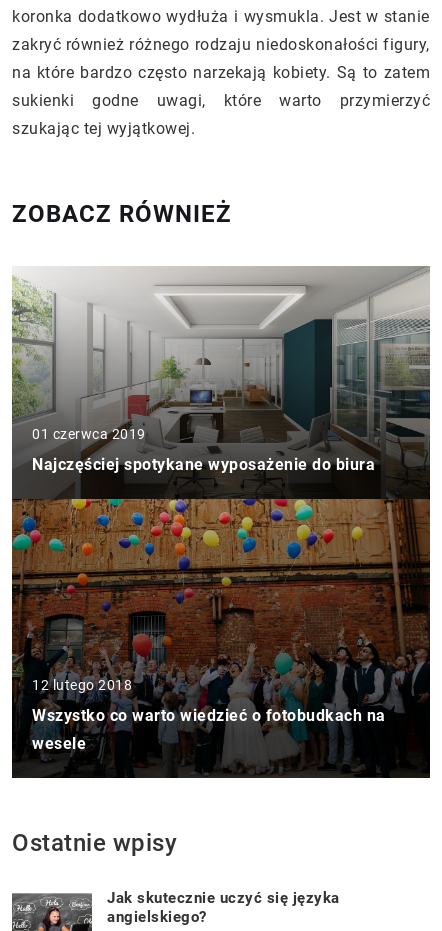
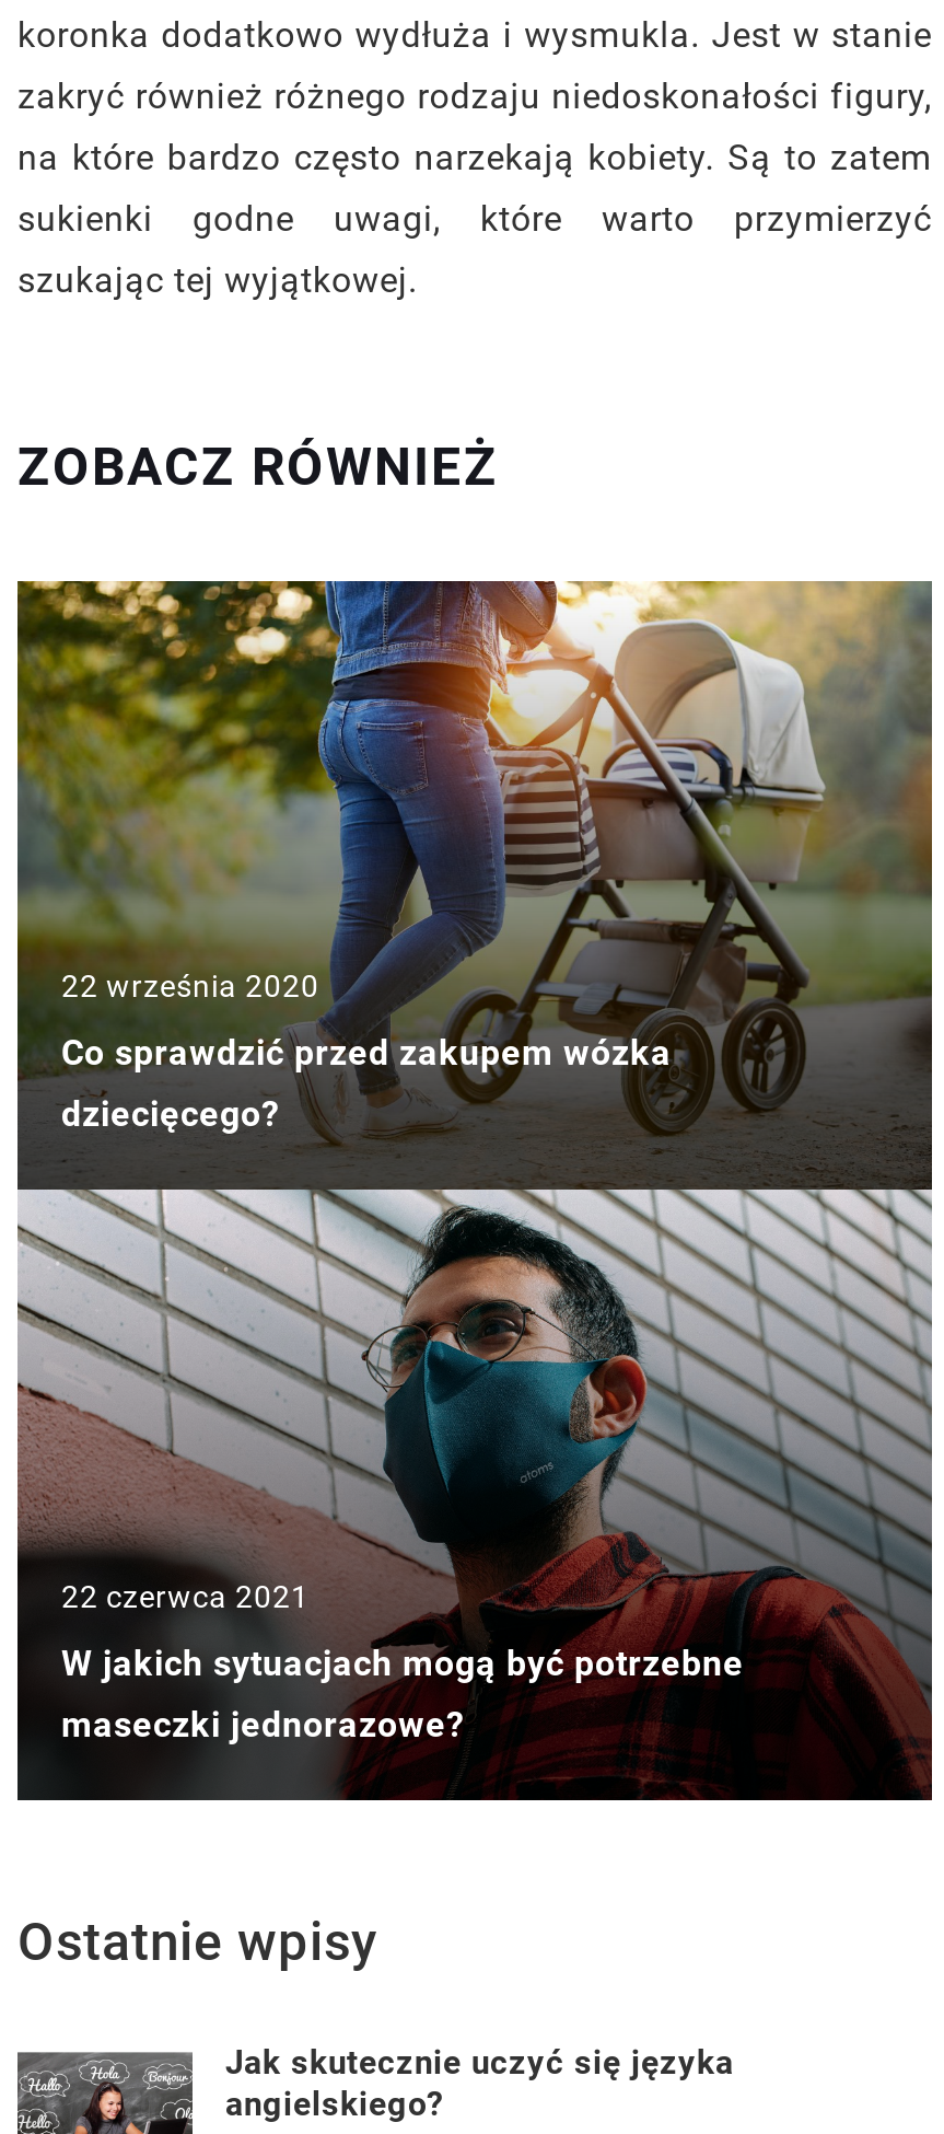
[12,266,431,779] [image] | 01 czerwca 2019 | Najczęściej spotykane wyposażenie do biura -> [15,579,934,1802] [image] | 22 września 2020 | Co sprawdzić przed zakupem wózka | dziecięcego?
[32,677,385,753] 12 lutego 2018 | Wszystko co warto wiedzieć o fotobudkach na | wesele -> [61,1579,744,1745] 22 czerwca 2021 | W jakich sytuacjach mogą być potrzebne | maseczki jednorazowe?

